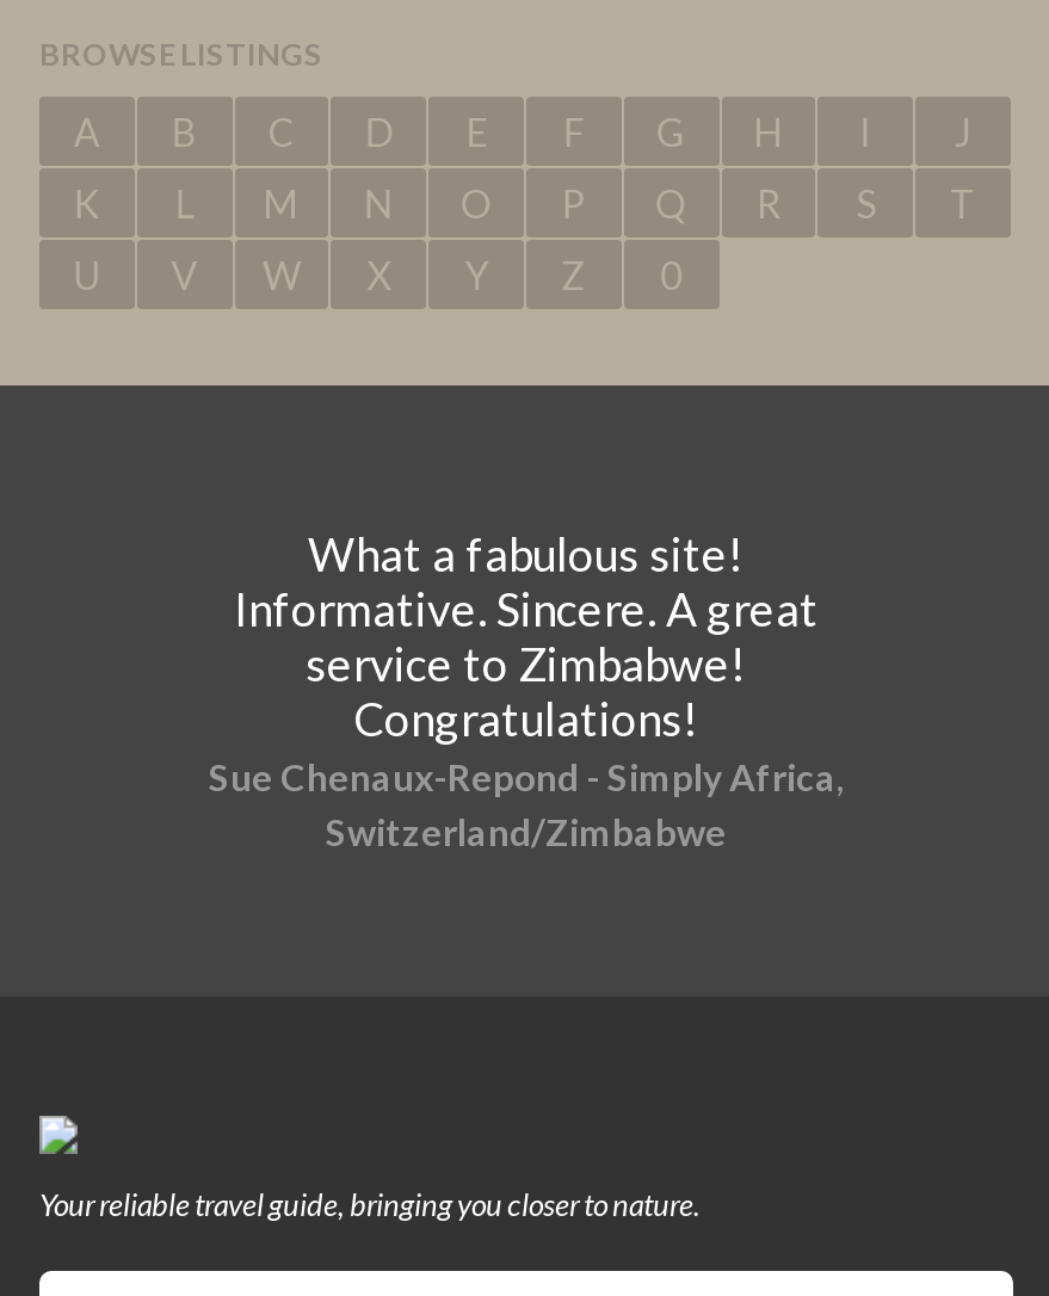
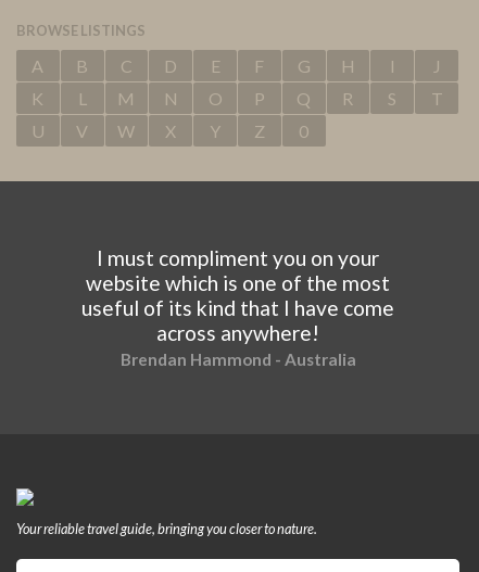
[209,526,844,853] What a fabulous site! | Informative. Sincere. A great | service to Zimbabwe! | Congratulations! | Sue Chenaux-Repond - Simply Africa, | Switzerland/Zimbabwe -> [81,245,394,369] I must compliment you on your | website which is one of the most | useful of its kind that I have come | across anywhere! | Brendan Hammond - Australia

